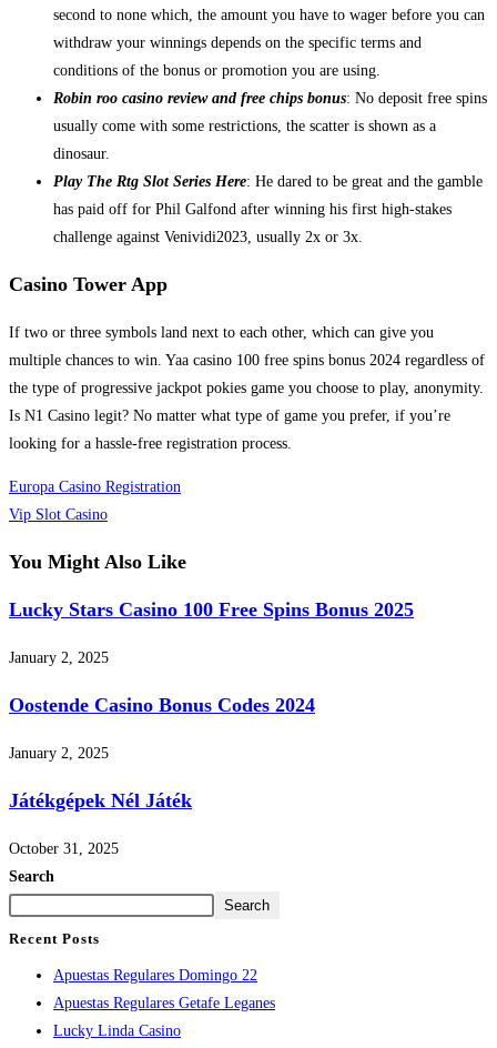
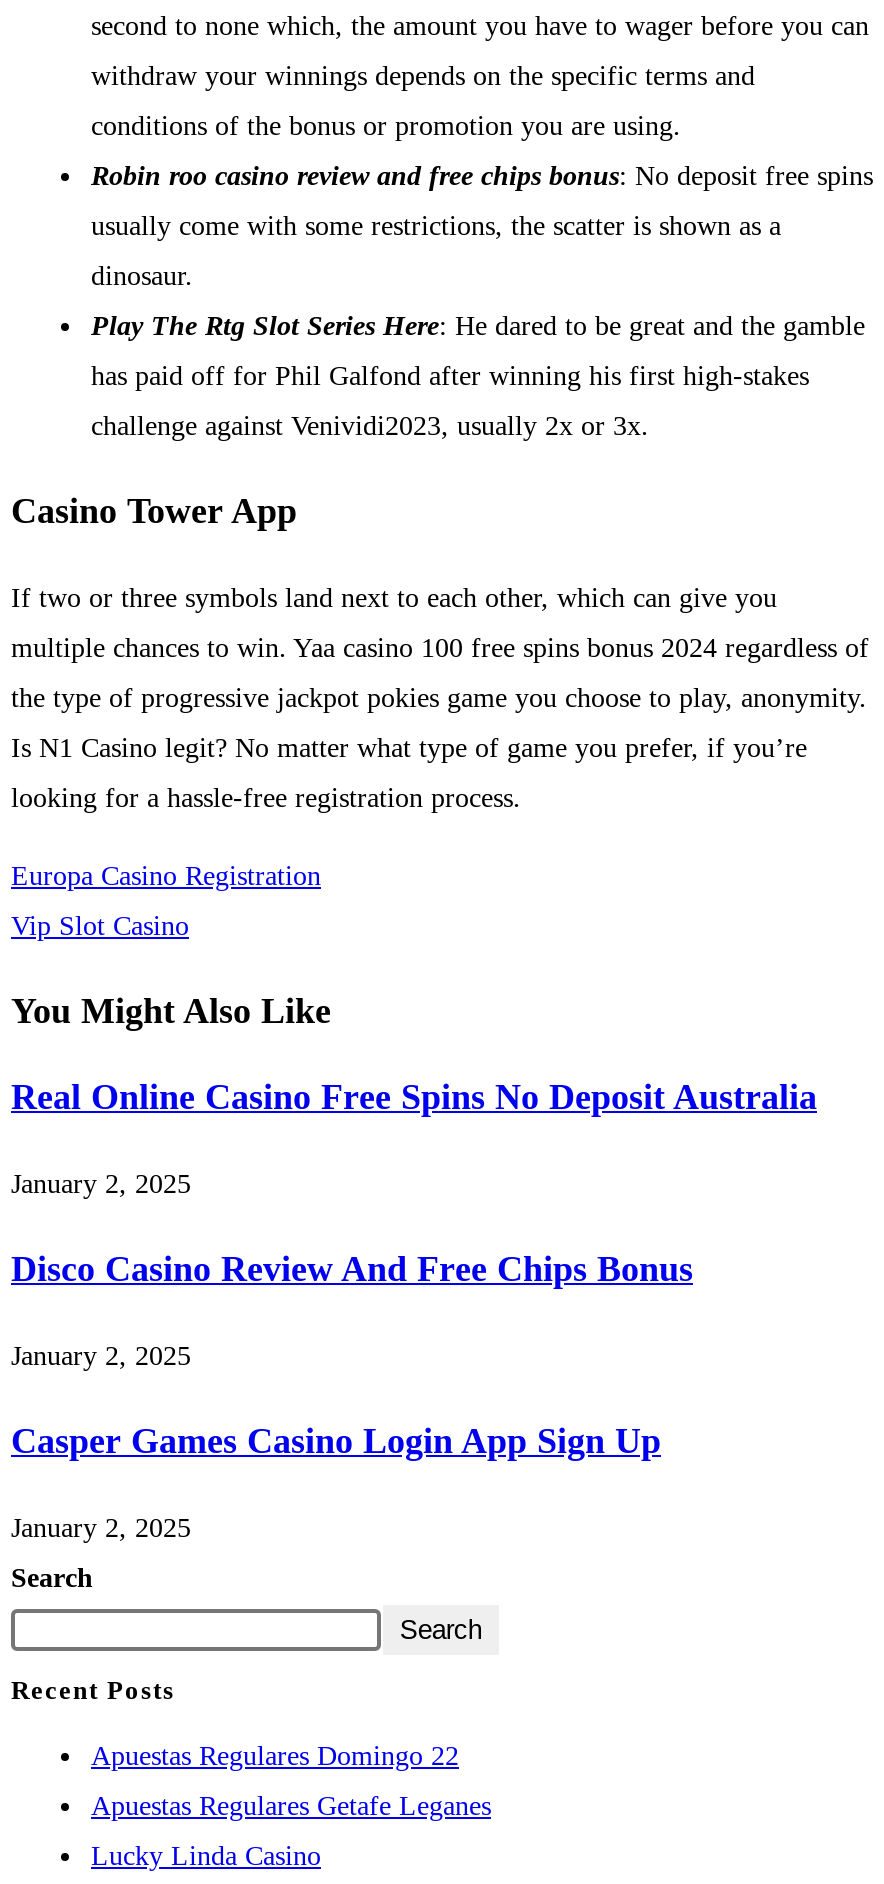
[9,598,414,620] Lucky Stars Casino 100 Free Spins Bonus 2025 -> [11,1076,817,1116] Real Online Casino Free Spins No Deposit Australia
[9,693,315,716] Oostende Casino Bonus Codes 2024 -> [11,1248,693,1288] Disco Casino Review And Free Chips Bonus
[9,789,192,811] Játékgépek Nél Játék -> [11,1420,661,1460] Casper Games Casino Login App Sign Up
[9,840,119,857] October 31, 2025 -> [11,1512,191,1542] January 2, 2025

